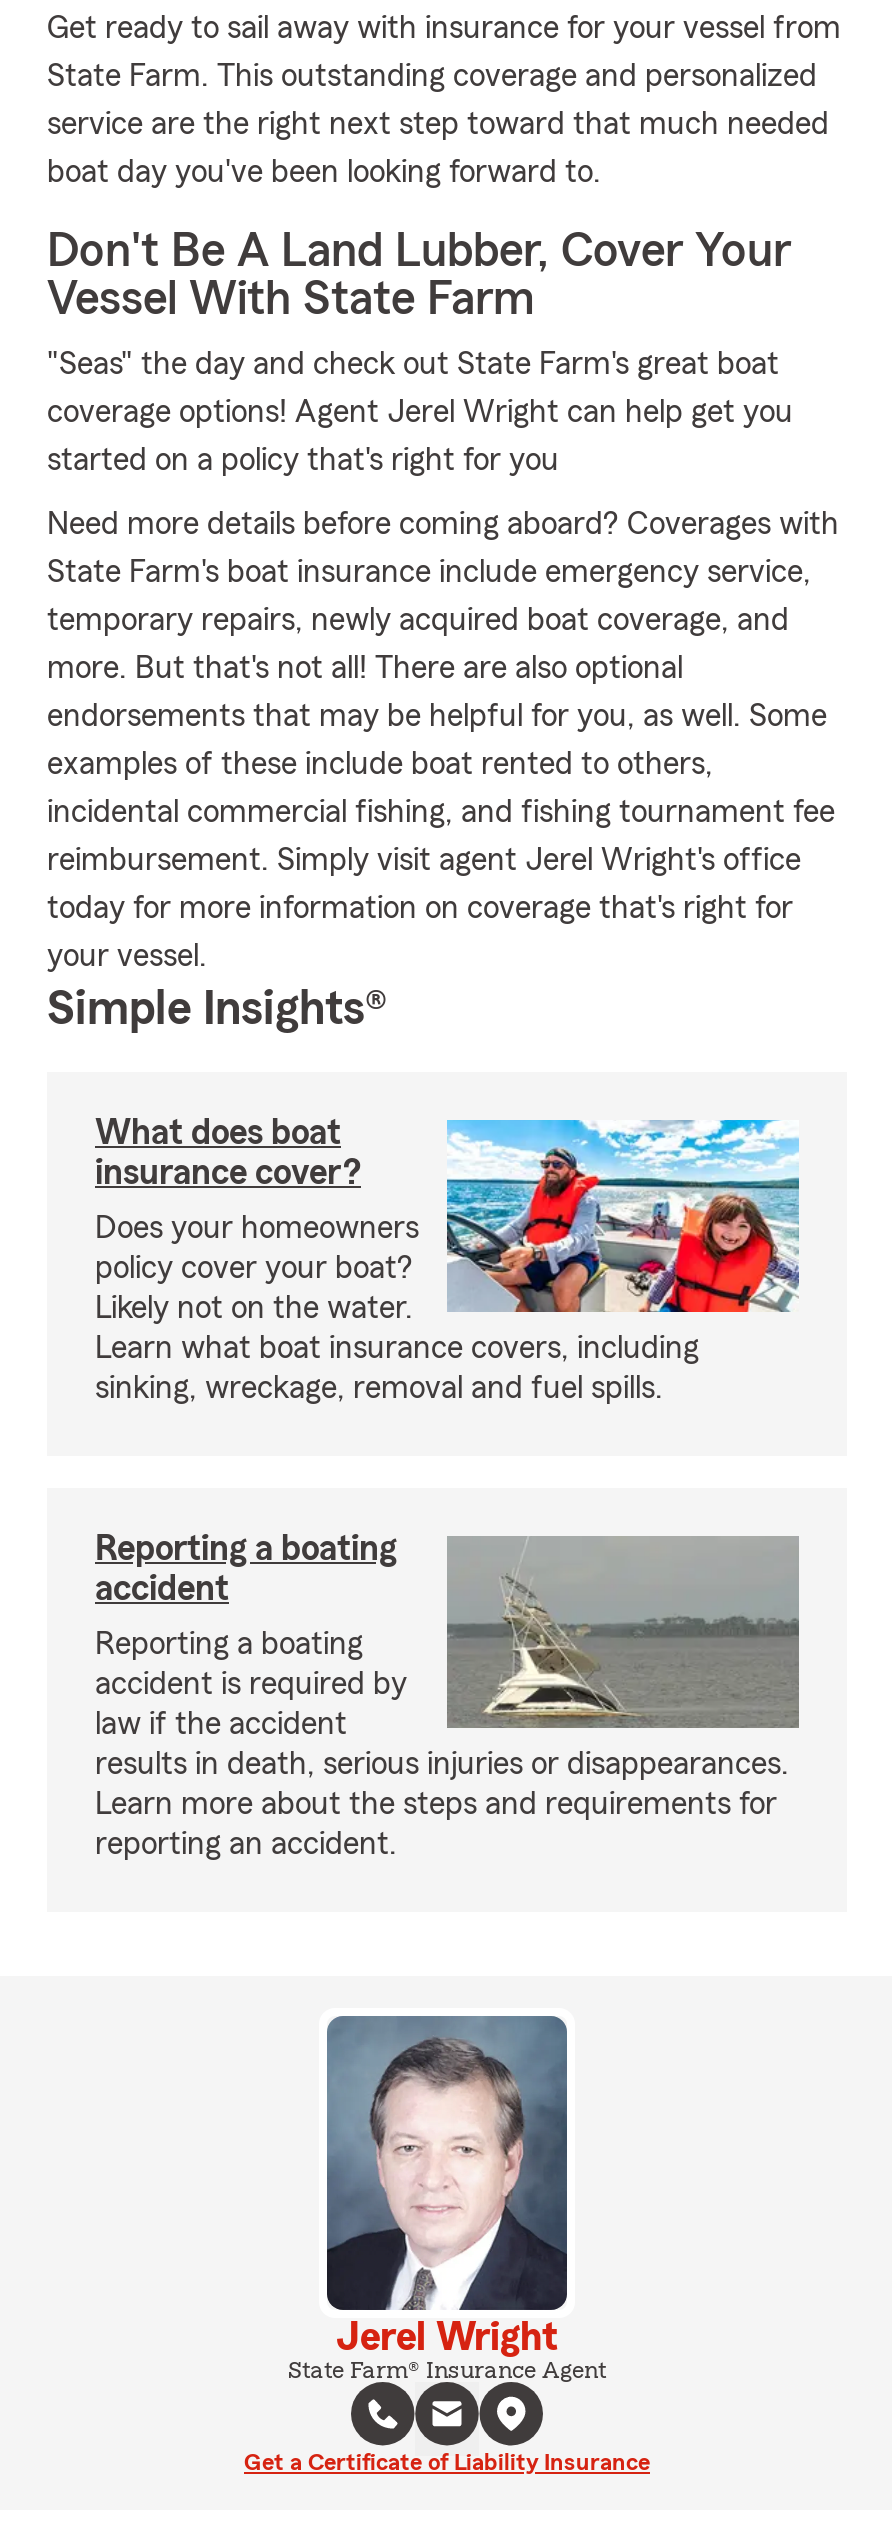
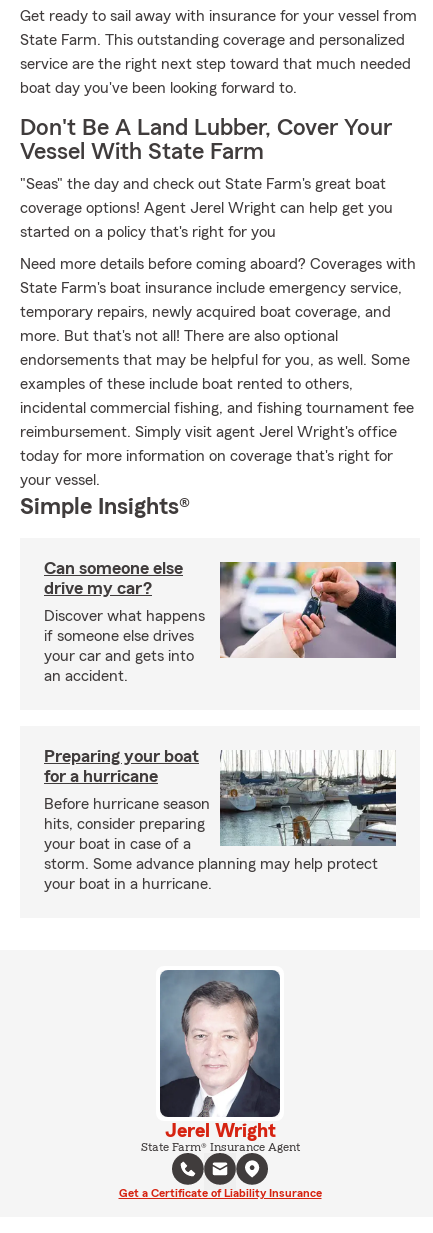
[95,1114,361,1190] What does boat | insurance cover? -> [44,559,183,597] Can someone else | drive my car?
[95,1118,799,1404] [image] | Does your homeowners | policy cover your boat? | Likely not on the water. | Learn what boat insurance covers, including | sinking, wreckage, removal and fuel spills. -> [44,561,397,684] [image] | Discover what happens | if someone else drives | your car and gets into | an accident.
[95,1530,397,1606] Reporting a boating | accident -> [44,747,199,785] Preparing your boat | for a hurricane
[95,1536,799,1860] [image] | Reporting a boating | accident is required by | law if the accident | results in death, serious injuries or disappearances. | Learn more about the steps and requirements for | reporting an accident. -> [44,750,396,892] [image] | Before hurricane season | hits, consider preparing | your boat in case of a | storm. Some advance planning may help protect | your boat in a hurricane.

